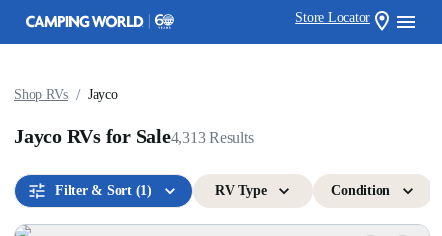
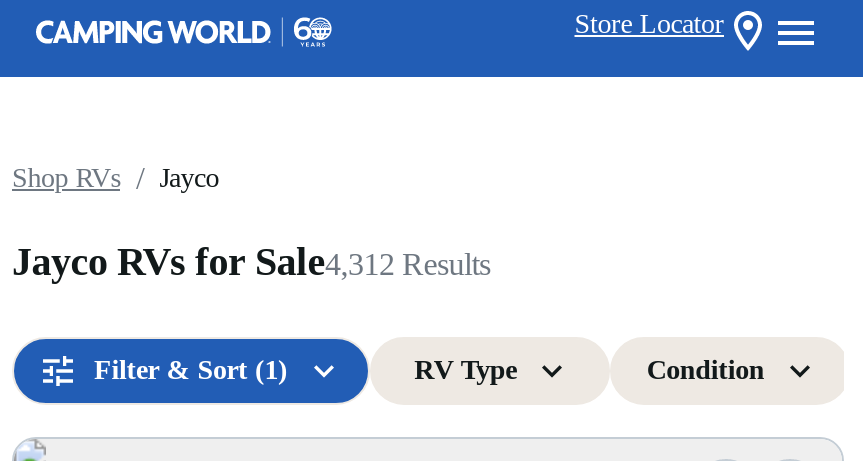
[14,125,253,147] Jayco RVs for Sale4,313 Results -> [12,239,490,283] Jayco RVs for Sale4,312 Results

